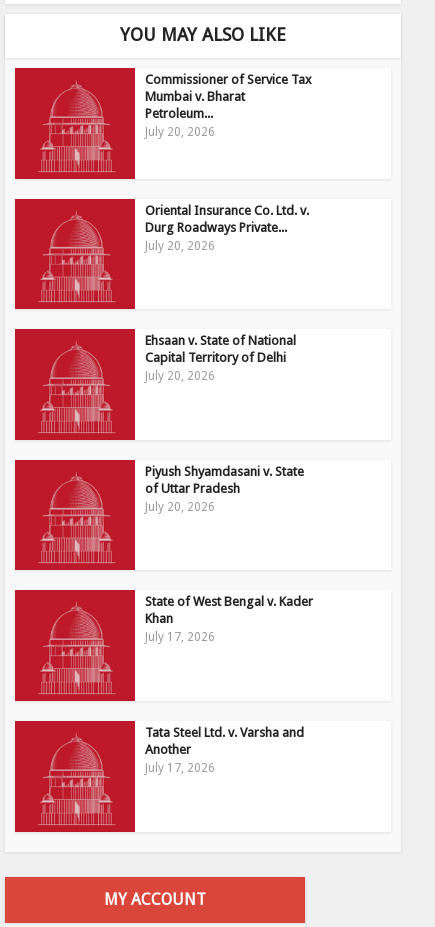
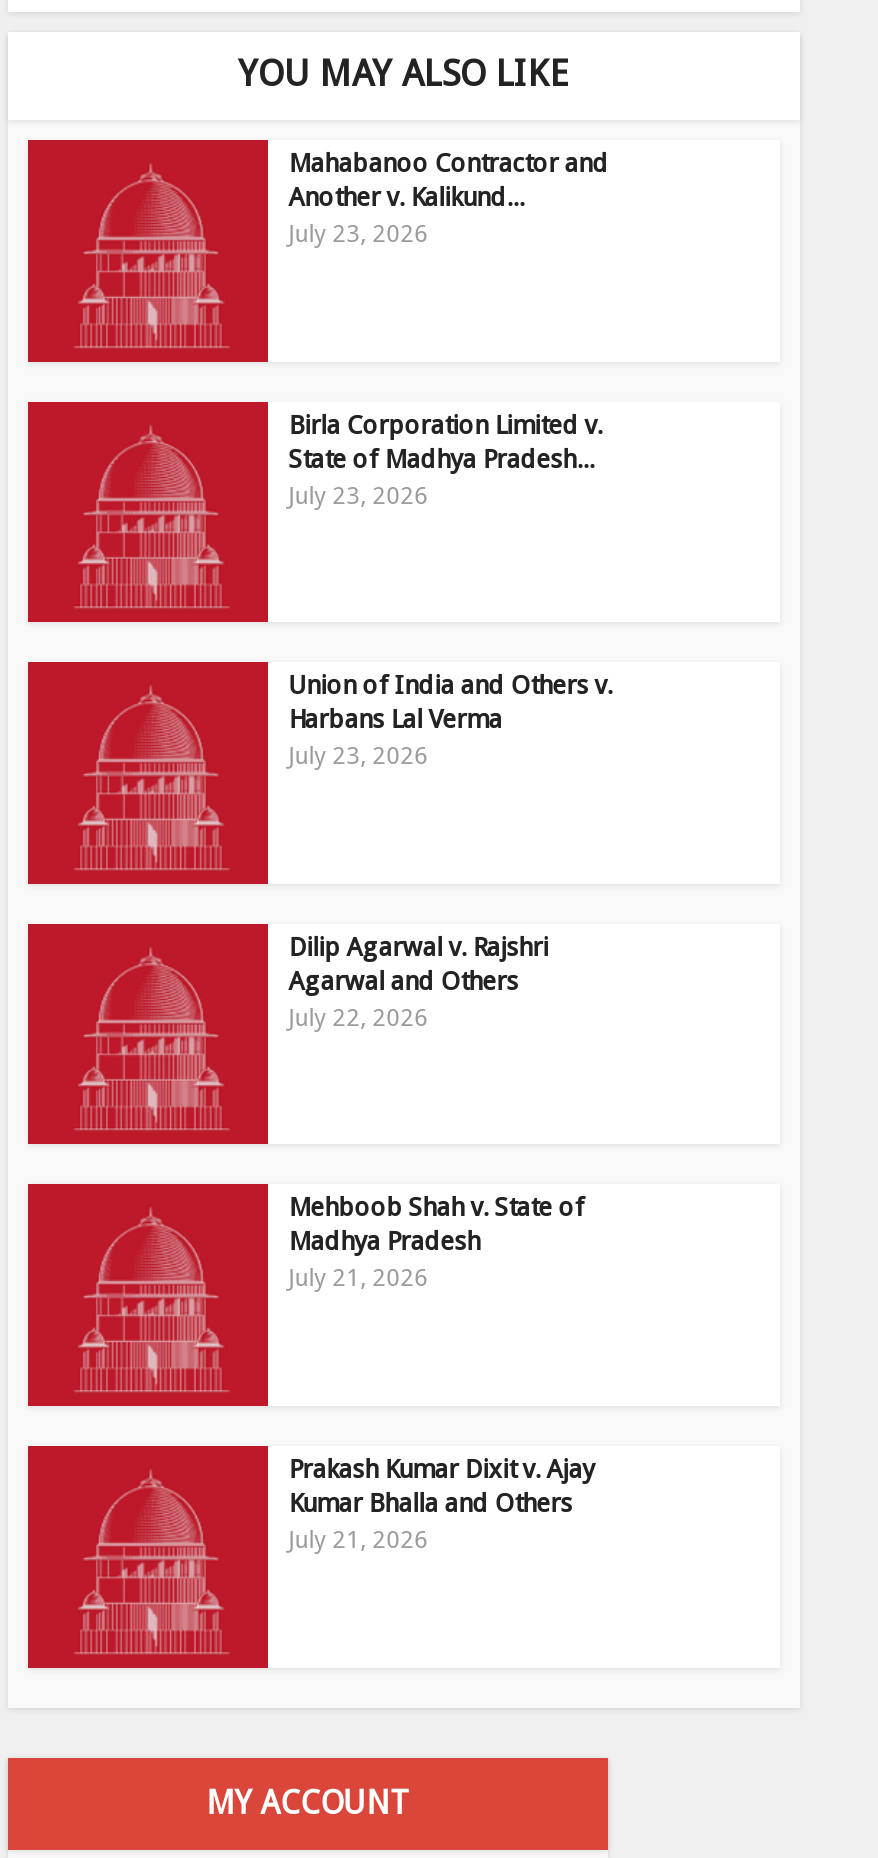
[145,72,312,139] Commissioner of Service Tax | Mumbai v. Bharat | Petroleum... | July 20, 2026 -> [288,148,608,248] Mahabanoo Contractor and | Another v. Kalikund... | July 23, 2026
[145,203,309,253] Oriental Insurance Co. Ltd. v. | Durg Roadways Private... | July 20, 2026 -> [288,409,602,509] Birla Corporation Limited v. | State of Madhya Pradesh... | July 23, 2026
[145,333,296,383] Ehsaan v. State of National | Capital Territory of Delhi | July 20, 2026 -> [288,670,612,770] Union of India and Others v. | Harbans Lal Verma | July 23, 2026
[145,464,304,514] Piyush Shyamdasani v. State | of Uttar Pradesh | July 20, 2026 -> [288,932,548,1032] Dilip Agarwal v. Rajshri | Agarwal and Others | July 22, 2026
[145,594,313,644] State of West Bengal v. Kader | Khan | July 17, 2026 -> [288,1193,584,1293] Mehboob Shah v. State of | Madhya Pradesh | July 21, 2026
[145,725,304,775] Tata Steel Ltd. v. Varsha and | Another | July 17, 2026 -> [288,1454,594,1554] Prakash Kumar Dixit v. Ajay | Kumar Bhalla and Others | July 21, 2026

